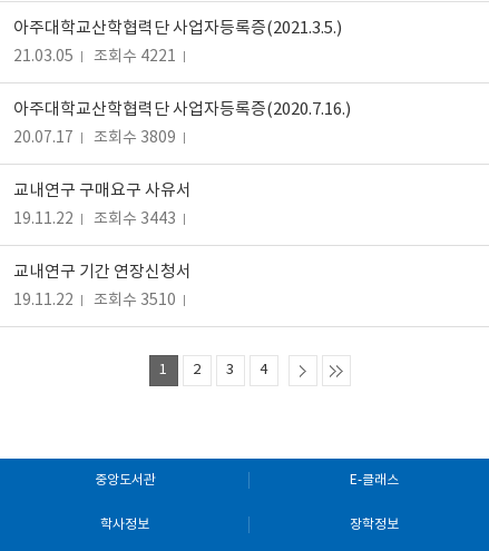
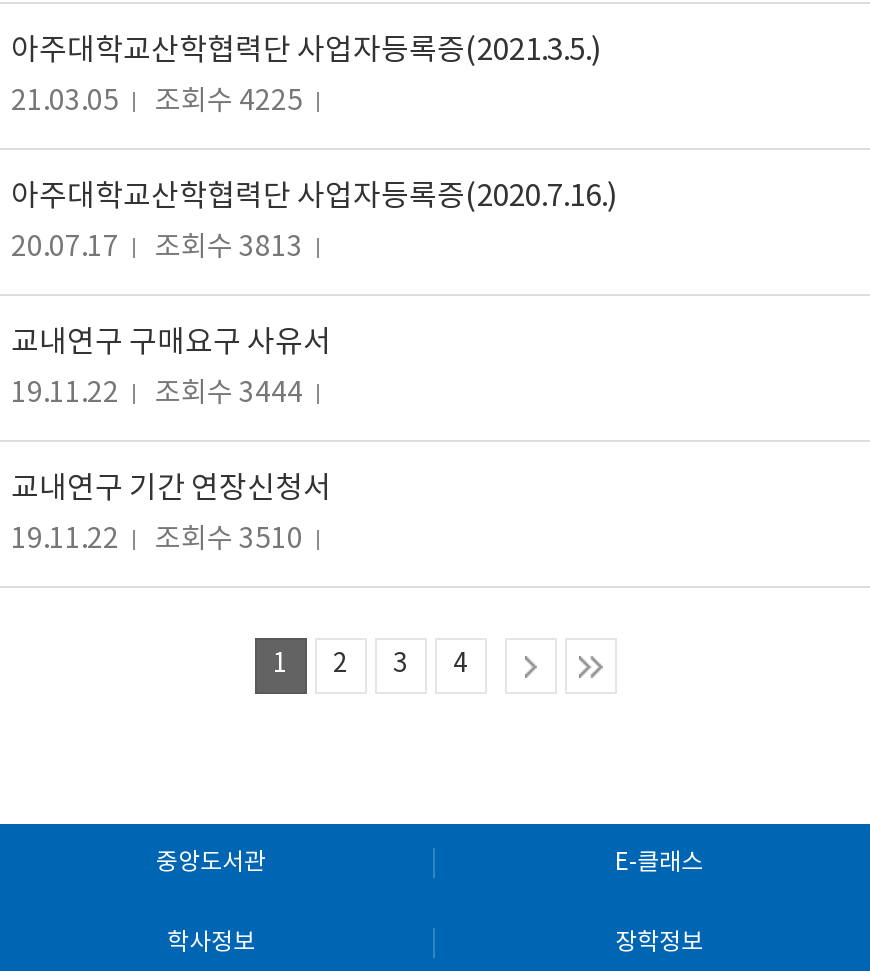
[13,48,176,66] 21.03.05 조회수 4221 -> [11,86,303,118] 21.03.05 조회수 4225
[13,129,176,147] 20.07.17 조회수 3809 -> [11,232,303,264] 20.07.17 조회수 3813
[13,210,176,228] 19.11.22 조회수 3443 -> [11,378,303,410] 19.11.22 조회수 3444

